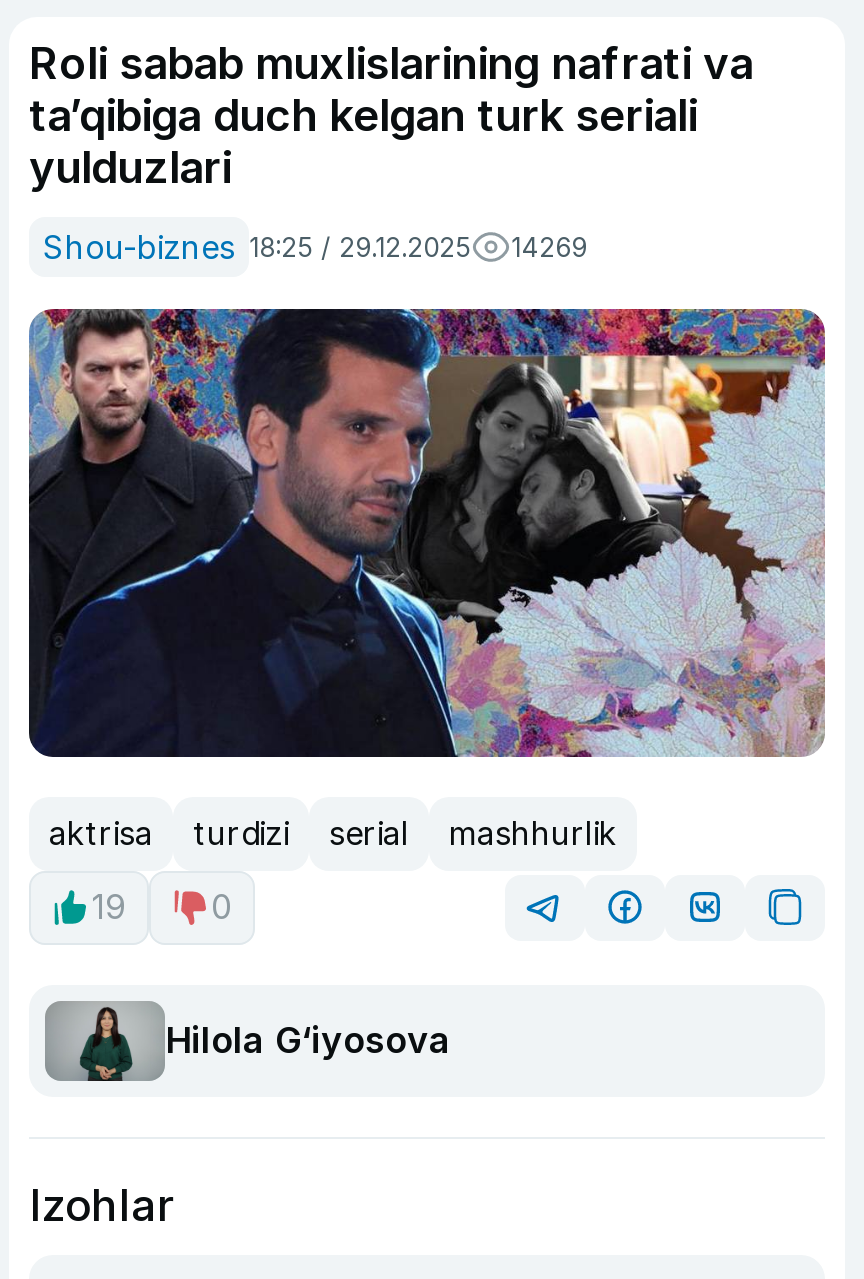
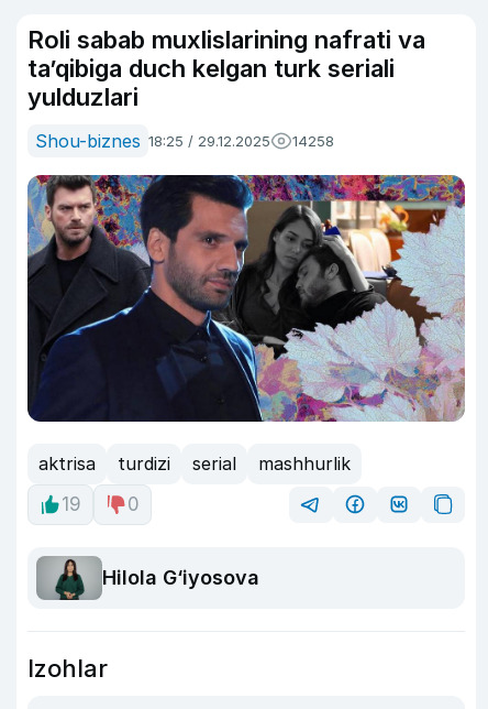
[43,227,587,267] Shou-biznes 18:25 / 29.12.2025 14269 -> [35,130,334,152] Shou-biznes 18:25 / 29.12.2025 14258

